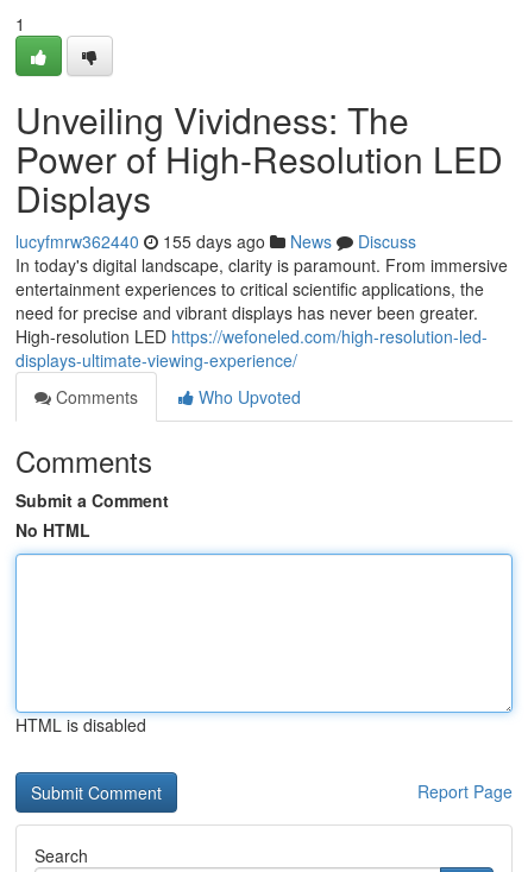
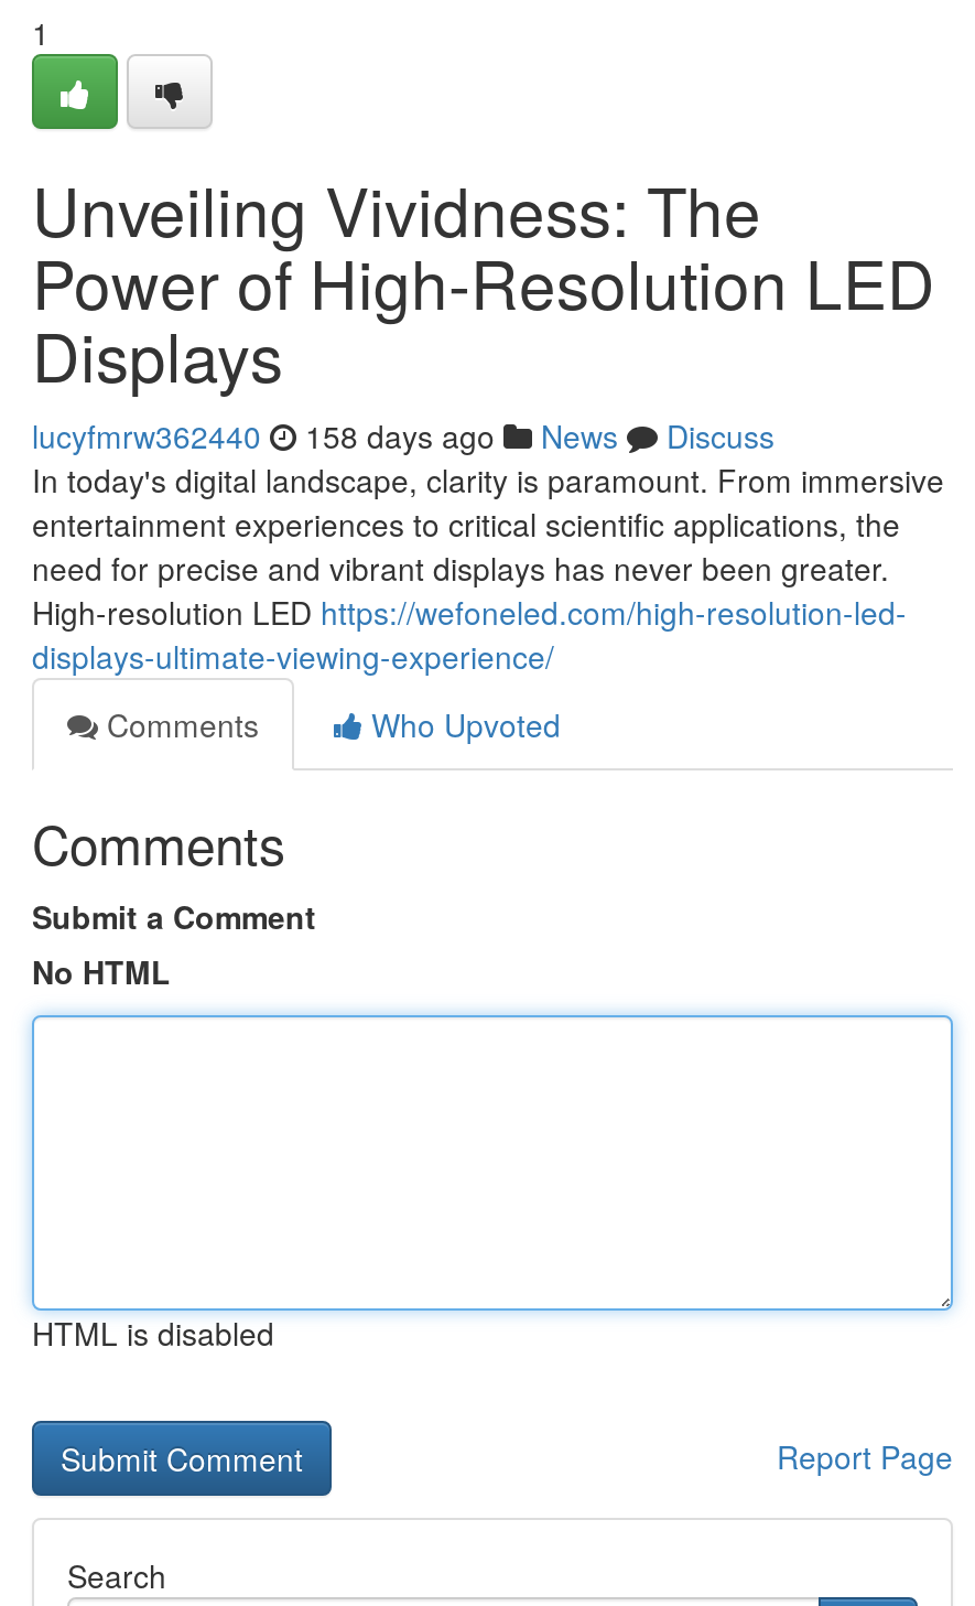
[15,229,416,253] lucyfmrw362440 155 days ago News Discuss -> [32,413,774,457] lucyfmrw362440 158 days ago News Discuss

